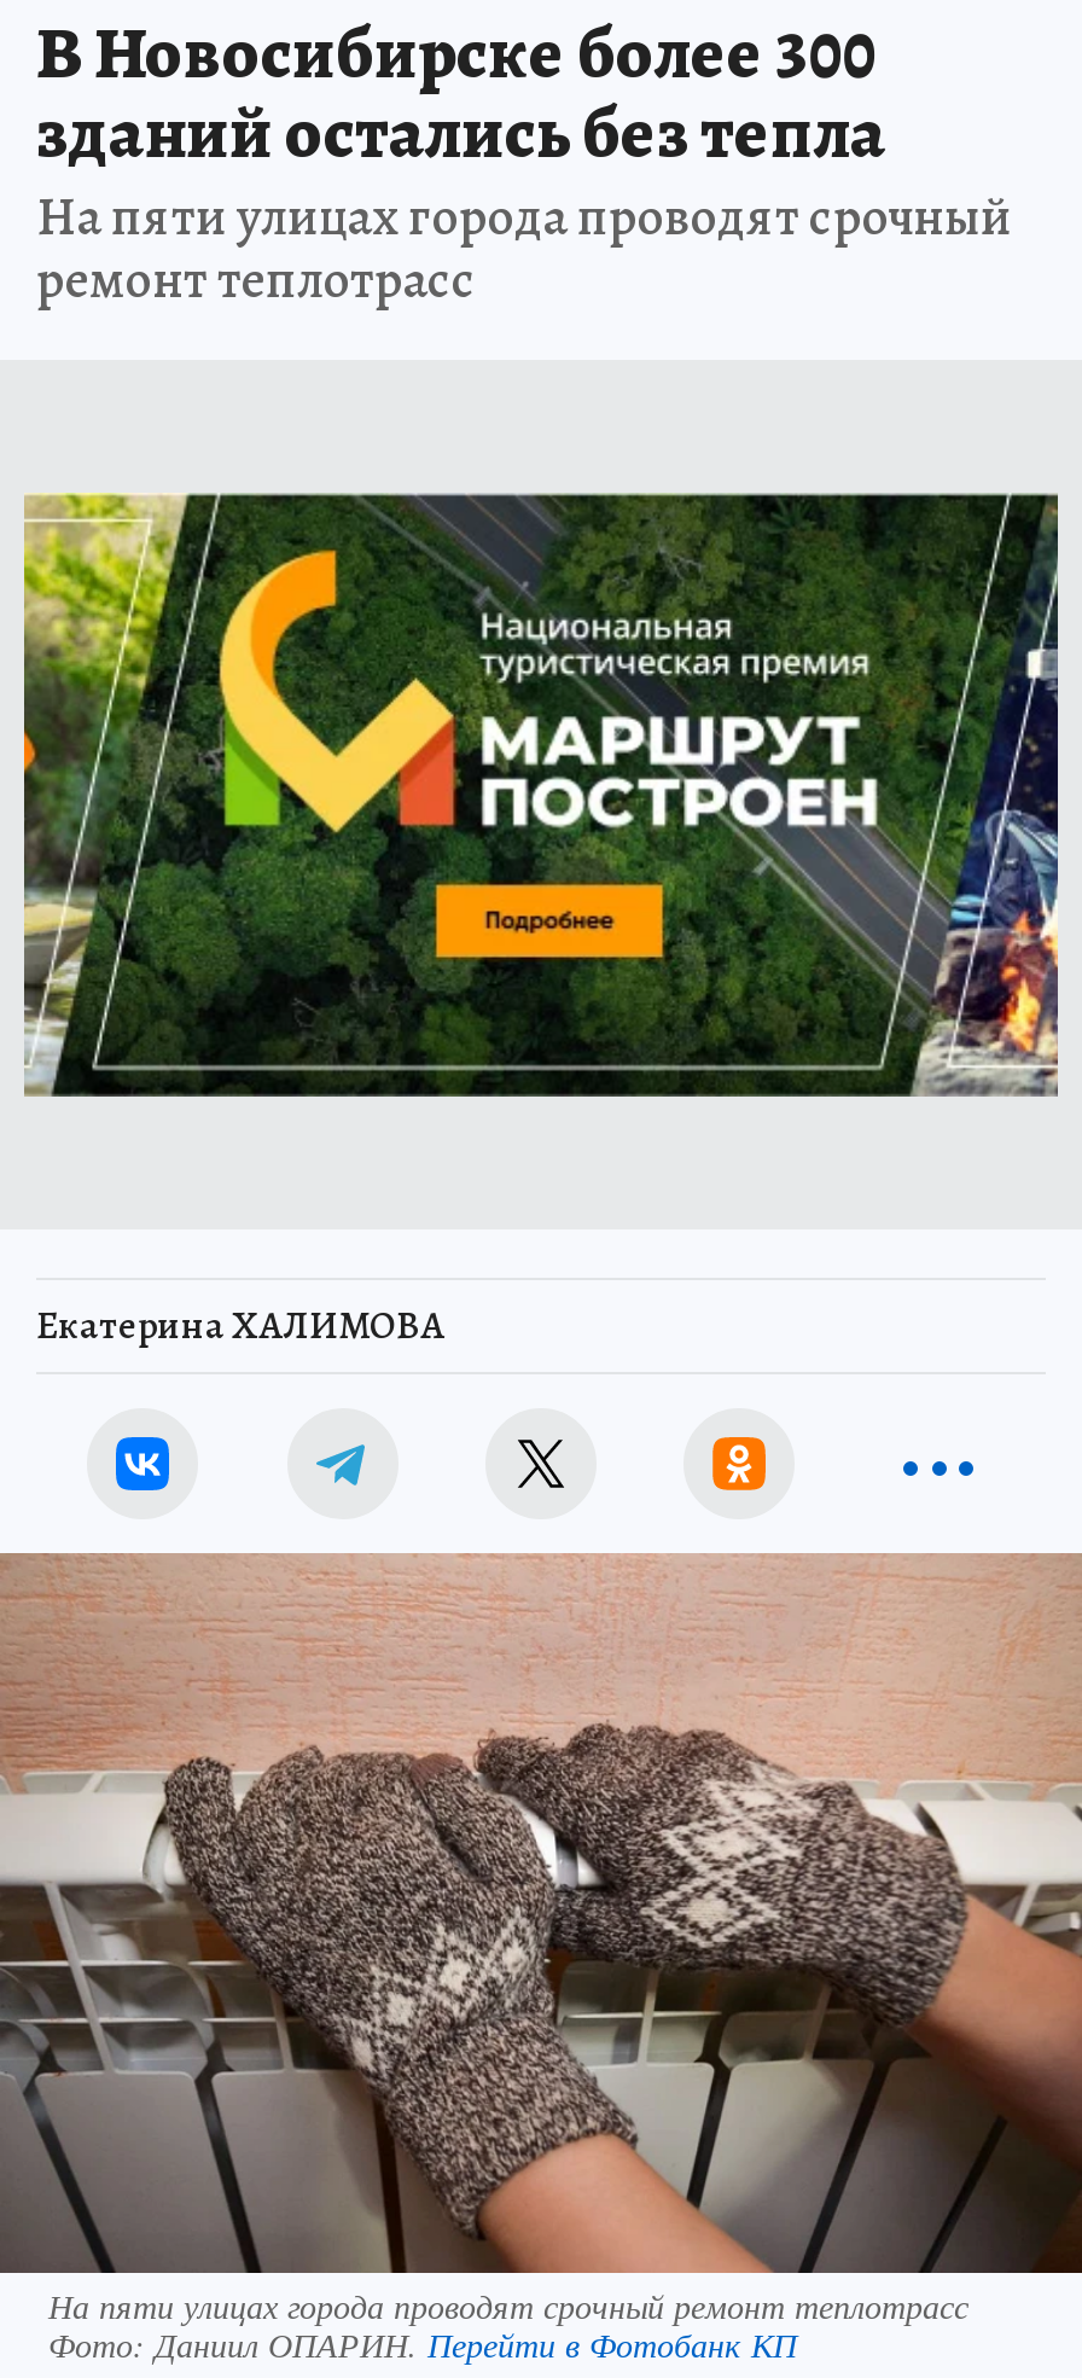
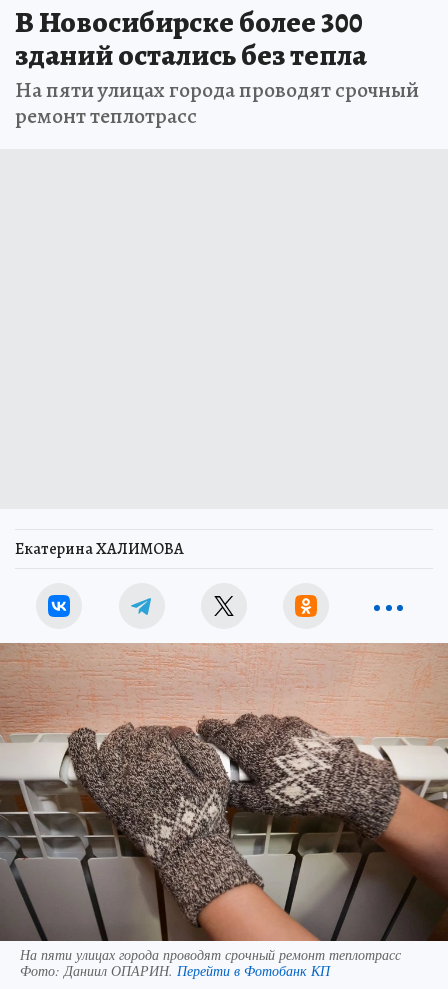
[22,490,1060,1099] [image] -> none

